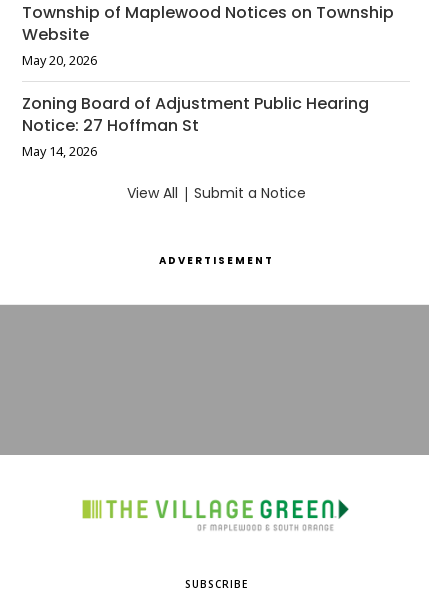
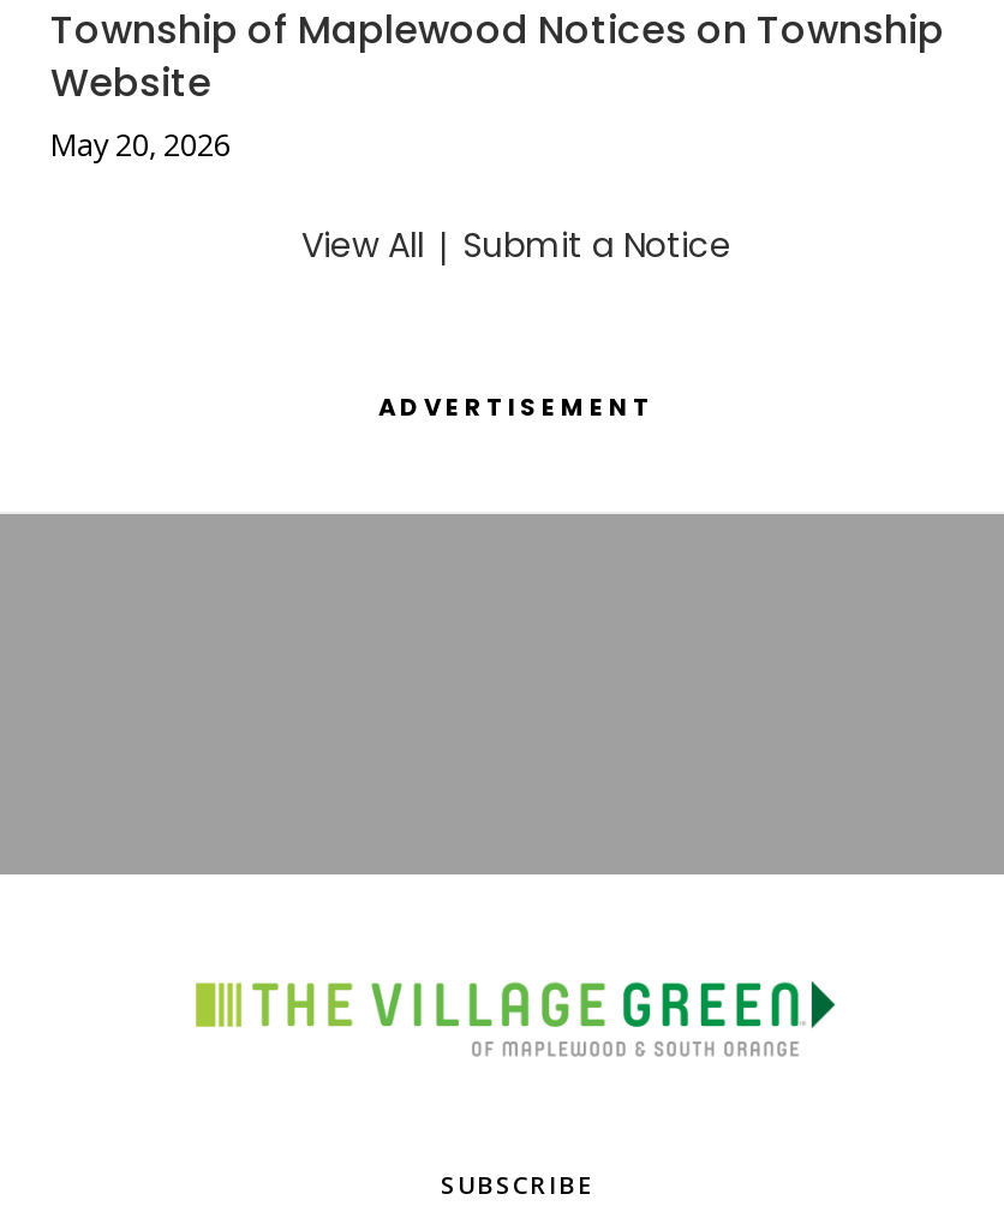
[22,92,369,160] Zoning Board of Adjustment Public Hearing | Notice: 27 Hoffman St | May 14, 2026 -> none

